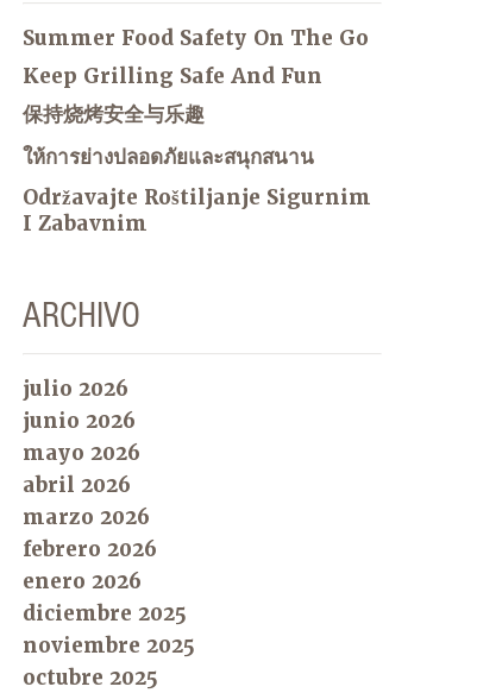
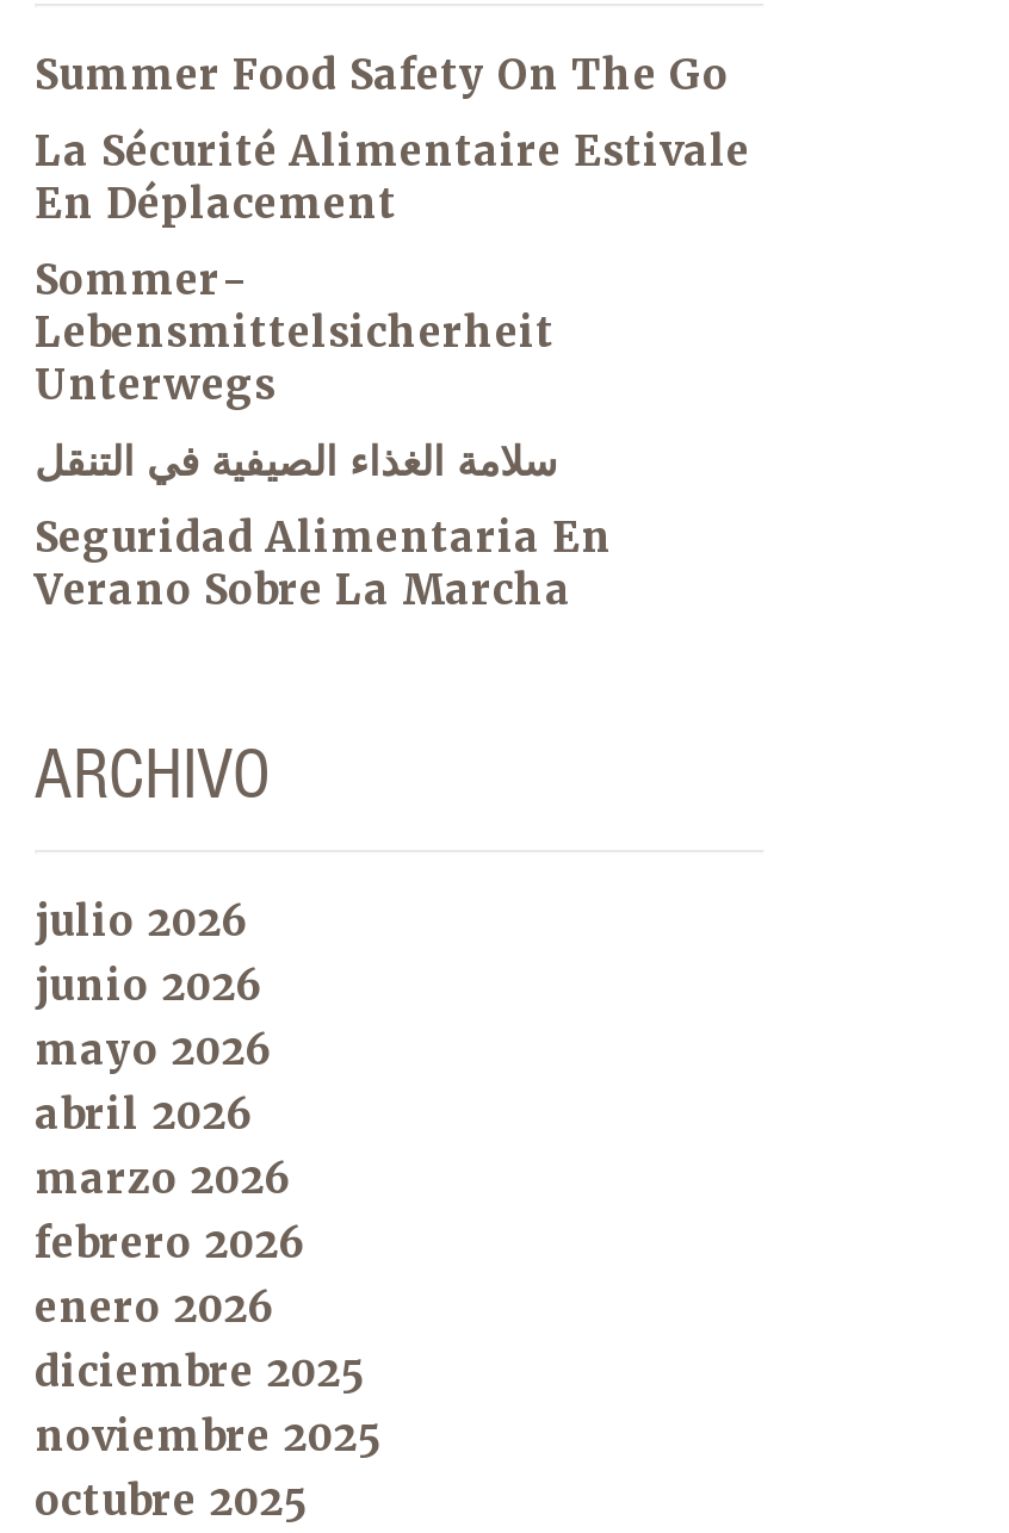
[23,62,322,89] Keep Grilling Safe And Fun -> [35,125,750,230] La Sécurité Alimentaire Estivale | En Déplacement
[23,100,205,127] 保持烧烤安全与乐趣 -> [35,254,555,411] Sommer- | Lebensmittelsicherheit | Unterwegs
[23,143,314,169] ให้การย่างปลอดภัยและสนุกสนาน -> [35,435,557,488] سلامة الغذاء الصيفية في التنقل
[23,184,371,236] Održavajte Roštiljanje Sigurnim | I Zabavnim -> [35,511,612,616] Seguridad Alimentaria En | Verano Sobre La Marcha

